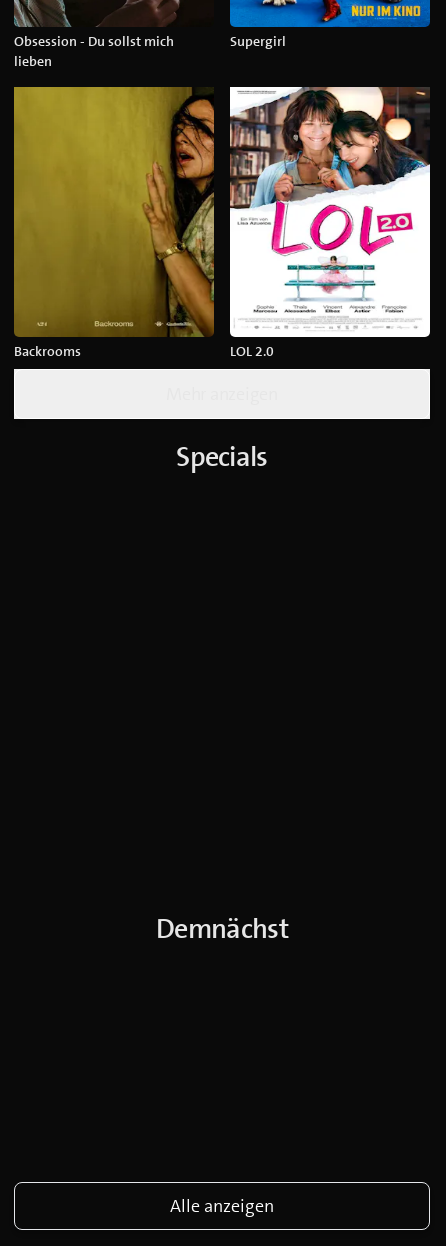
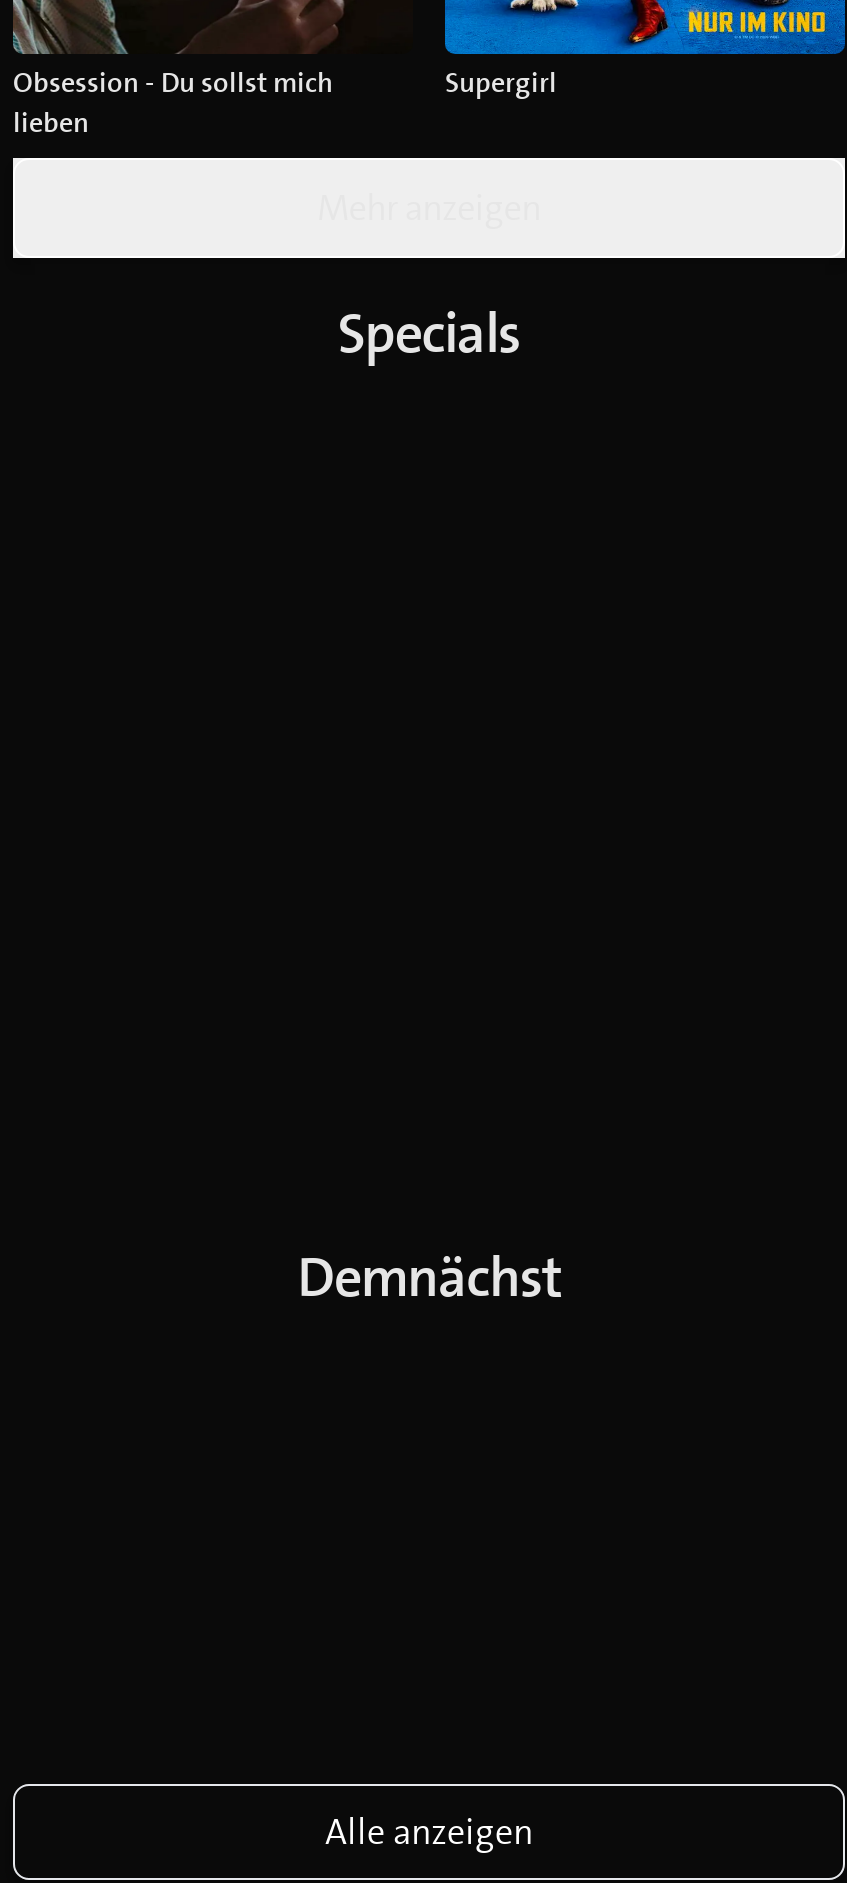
[13,79,274,360] [image] | Backrooms | LOL 2.0 -> none
[229,79,431,338] [image] -> none

